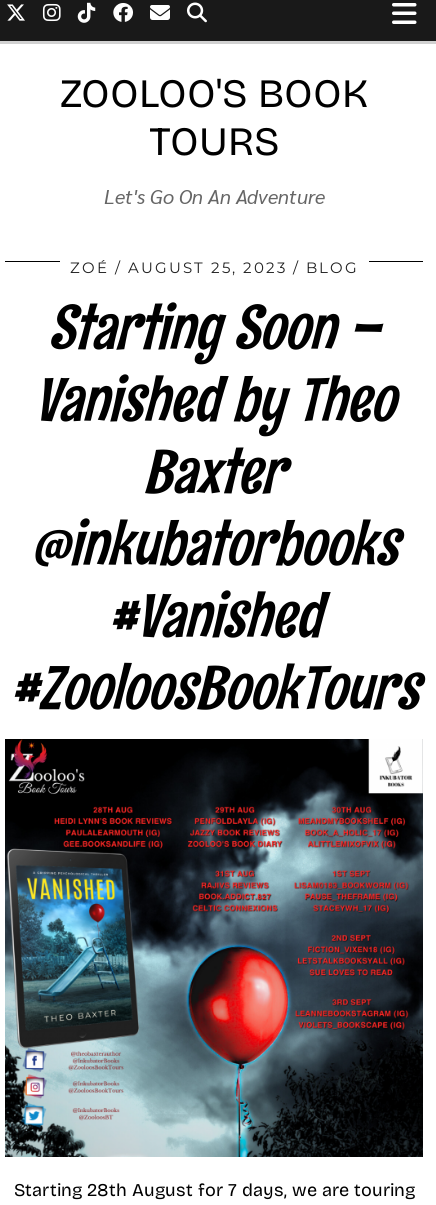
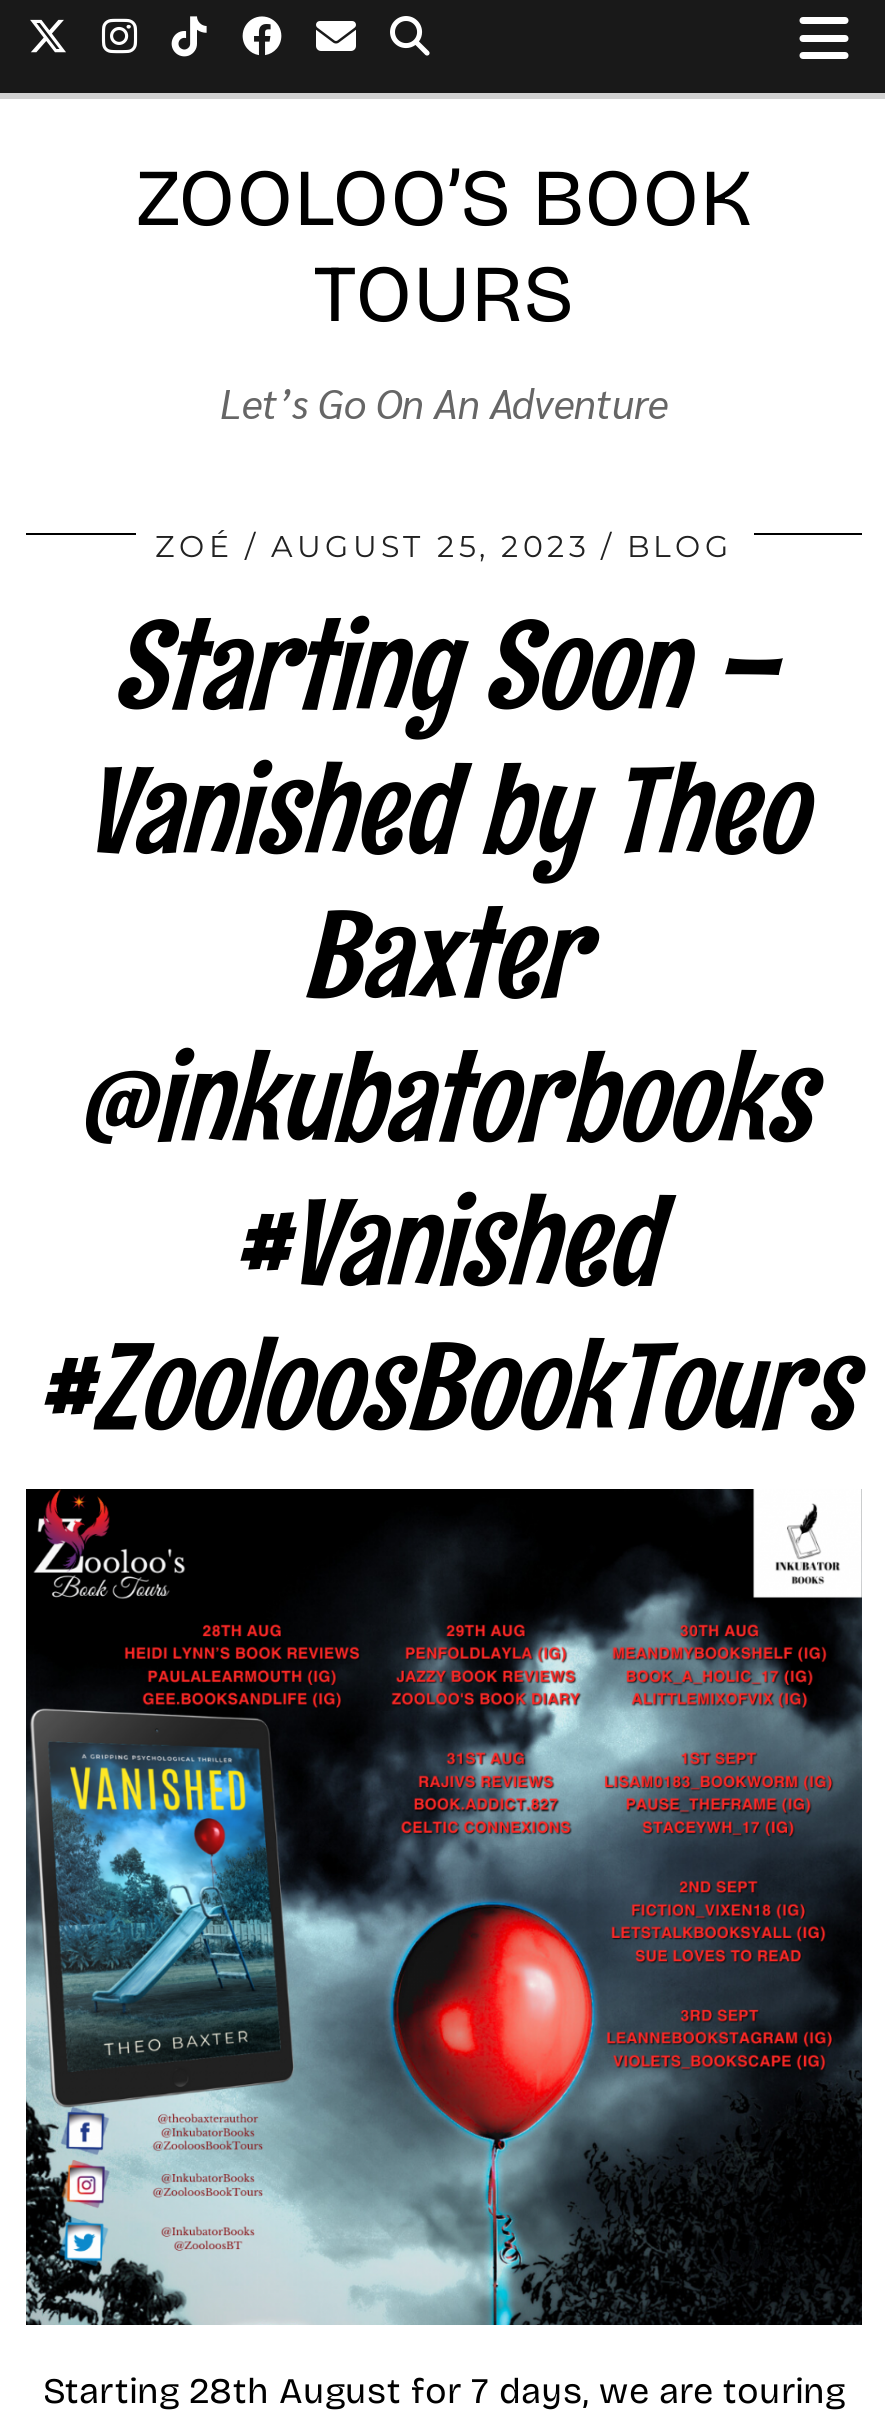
[60,70,368,118] ZOOLOO'S BOOK -> [136,151,752,247] ZOOLOO’S BOOK
[103,183,324,209] Let's Go On An Adventure -> [220,377,668,429] Let’s Go On An Adventure

